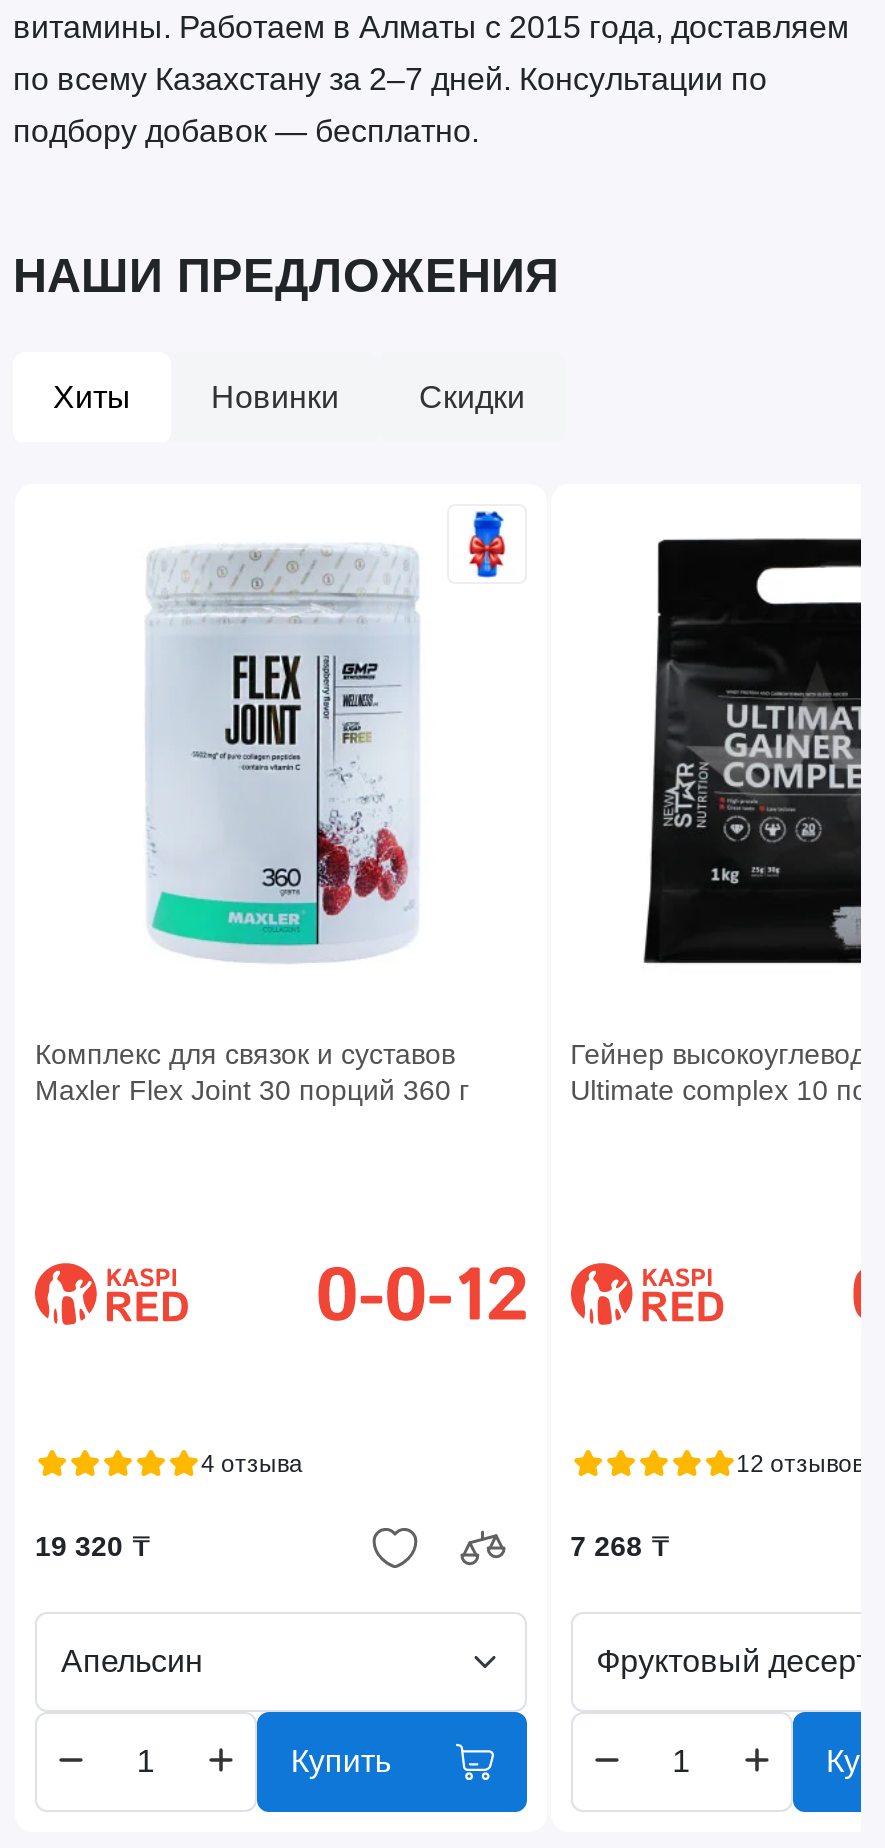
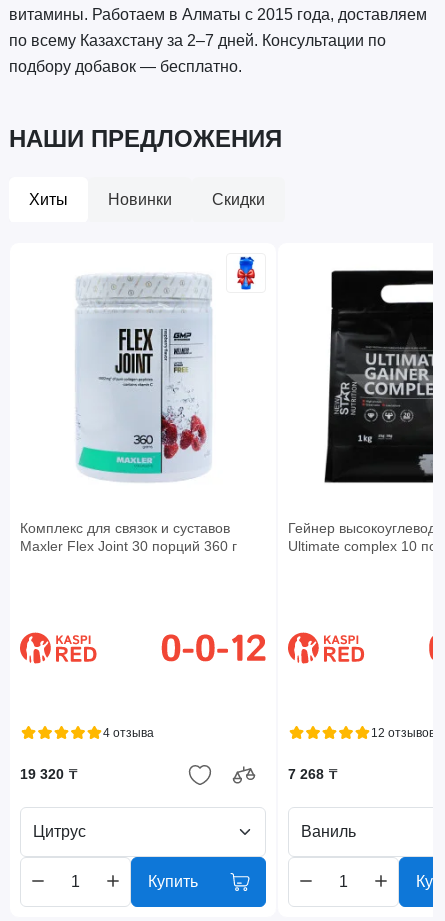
[61,1644,203,1678] Апельсин -> [33,823,86,840] Цитрус
[596,1644,870,1678] Фруктовый десерт -> [301,823,356,840] Ваниль

